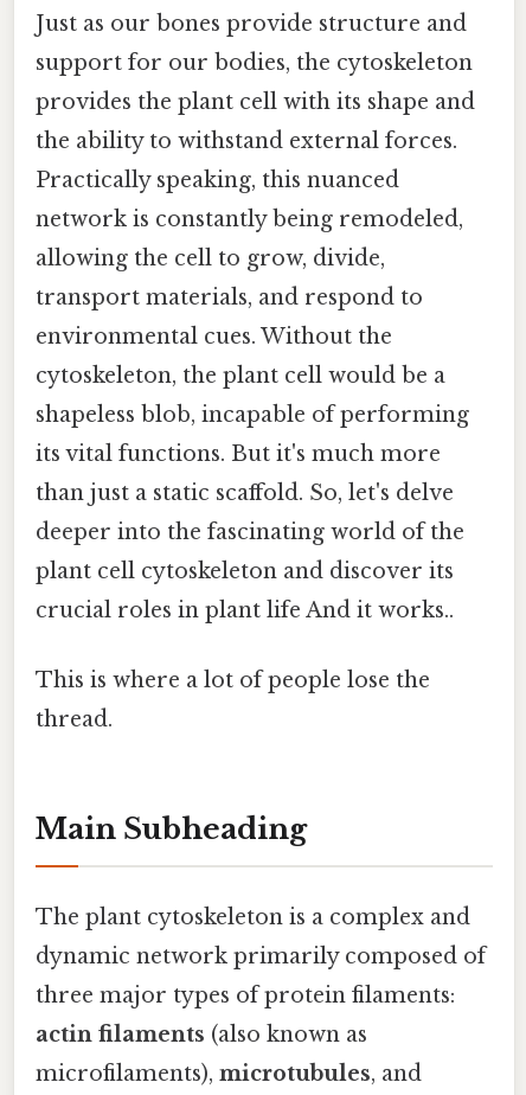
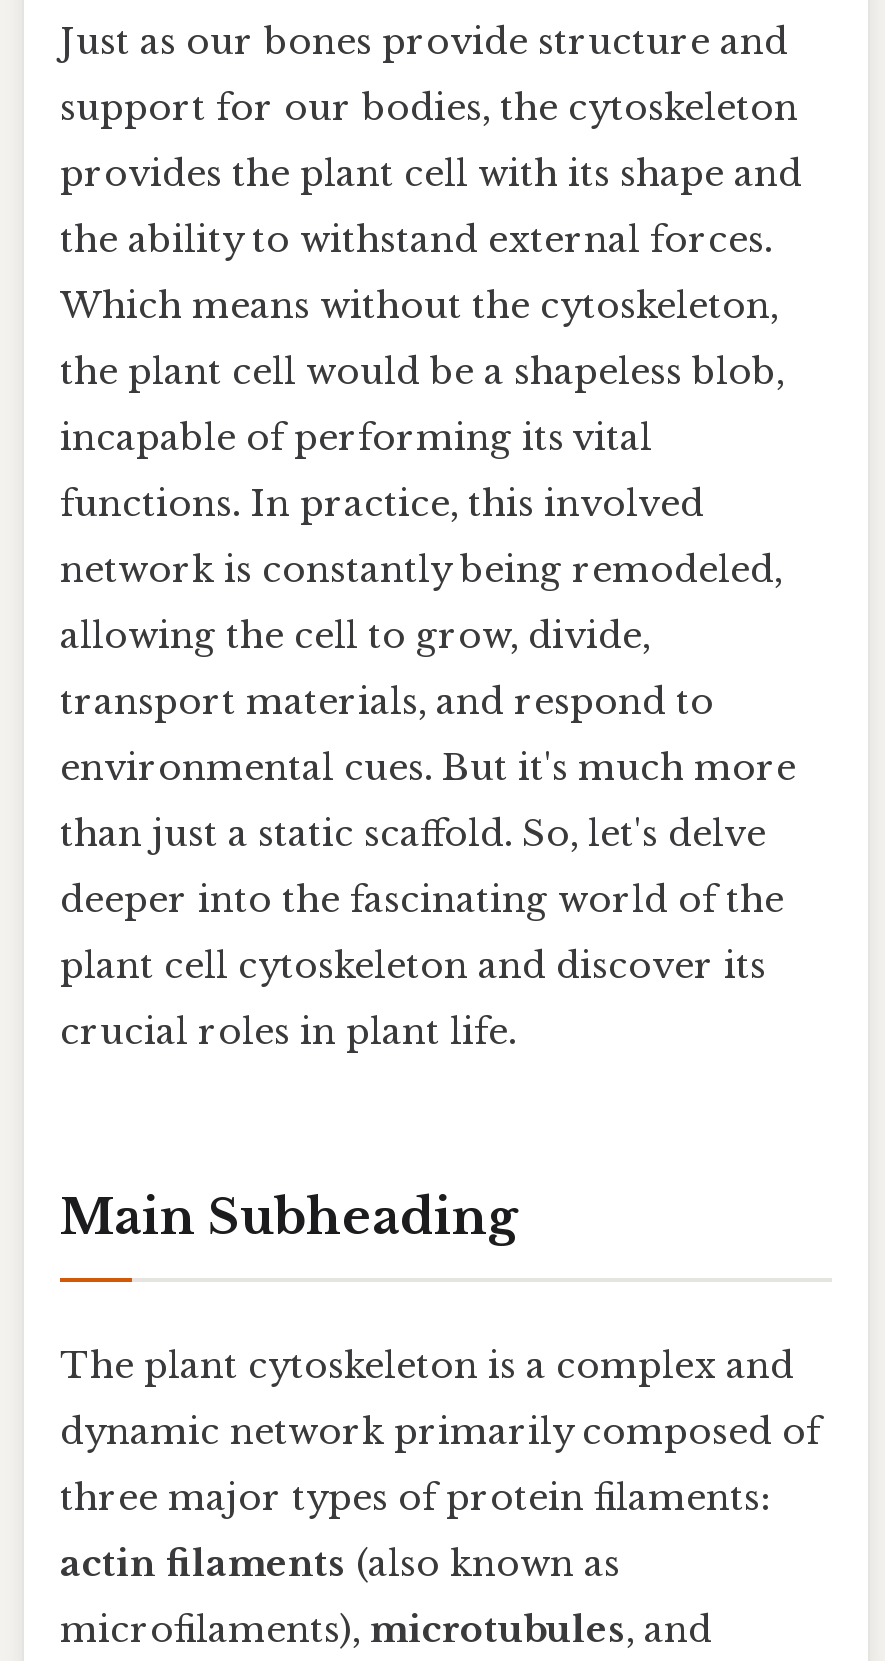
[36,167,399,193] Practically speaking, this nuanced -> [60,284,784,526] Which means without the cytoskeleton, | the plant cell would be a shapeless blob, | incapable of performing its vital | functions. In practice, this involved
moved [36,206,463,311] -> [60,548,782,724]: network is constantly being remodeled, | allowing the cell to grow, divide, | transport materials, and respond to
[36,324,469,467] environmental cues. Without the | cytoskeleton, the plant cell would be a | shapeless blob, incapable of performing | its vital functions. But it's much more -> [60,746,796,790] environmental cues. But it's much more
[36,597,454,733] crucial roles in plant life And it works.. | This is where a lot of people lose the | thread. -> [60,1010,516,1054] crucial roles in plant life.

